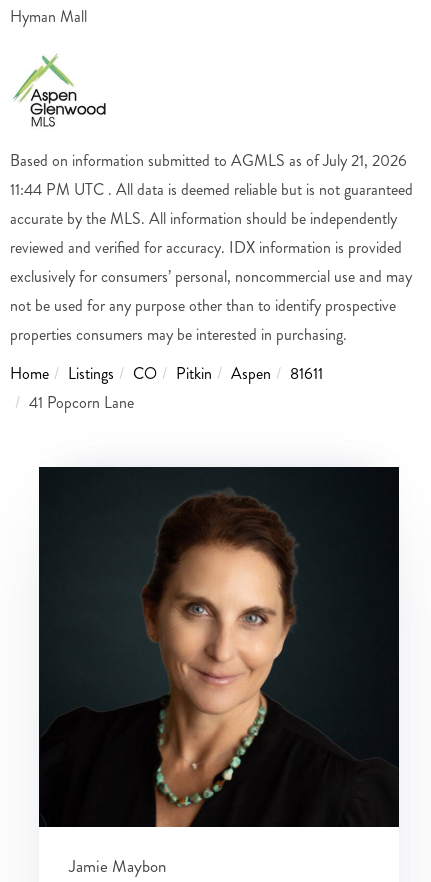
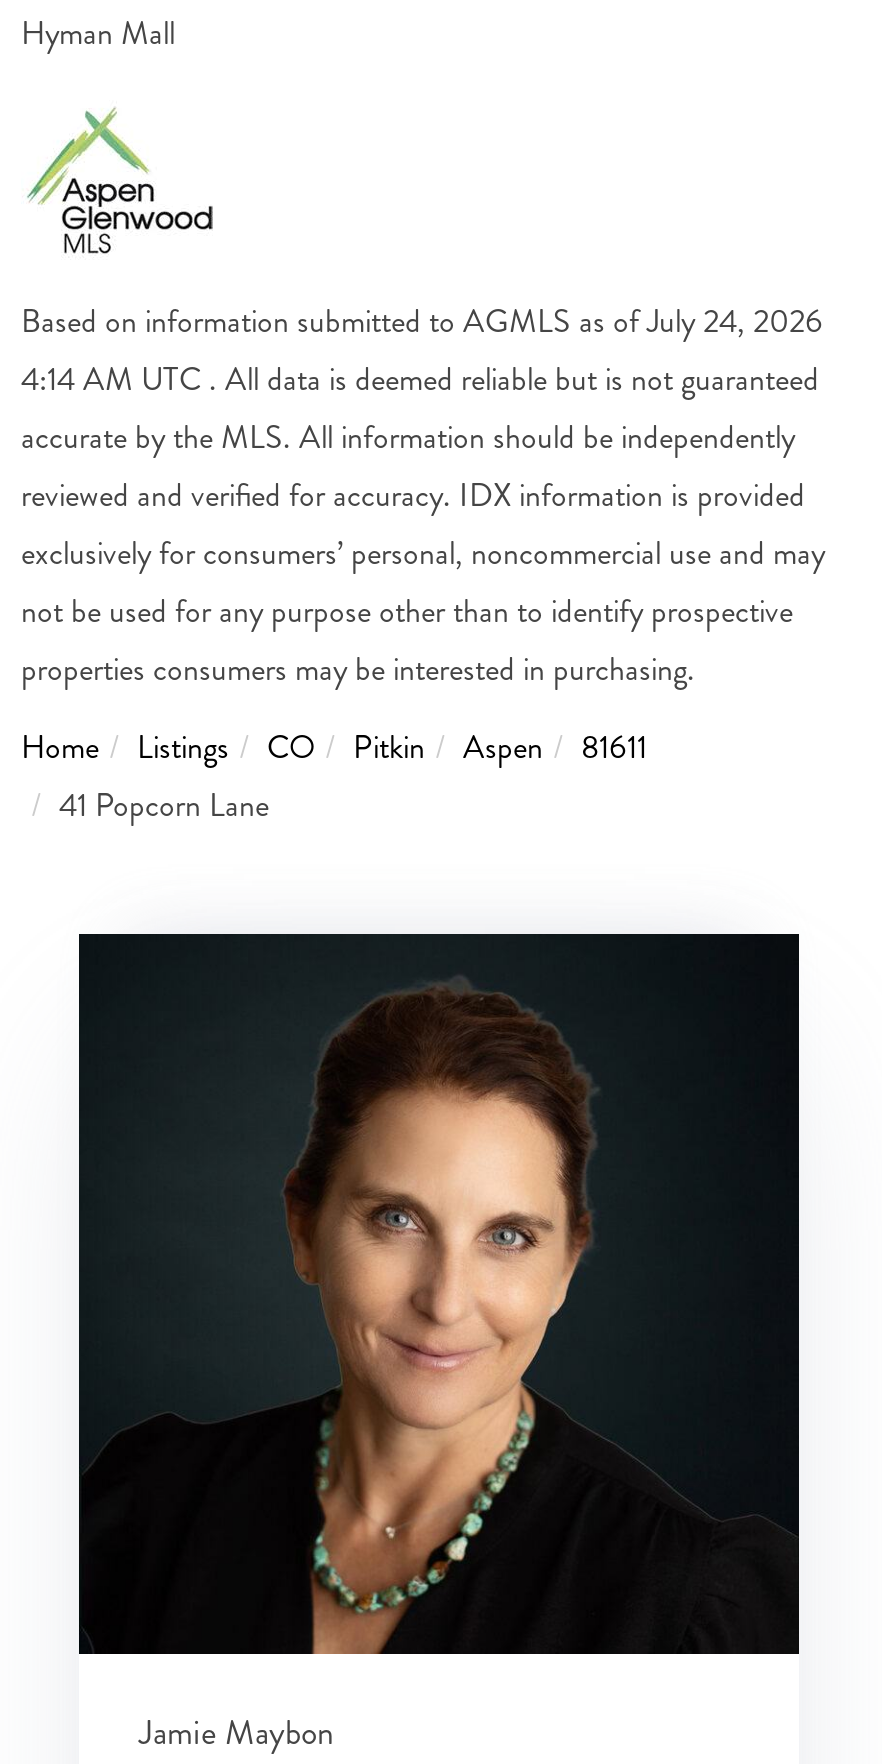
[10,149,407,172] Based on information submitted to AGMLS as of July 21, 2026 -> [21,297,823,343] Based on information submitted to AGMLS as of July 24, 2026
[10,178,413,201] 11:44 PM UTC . All data is deemed reliable but is not guaranteed -> [21,355,819,401] 4:14 AM UTC . All data is deemed reliable but is not guaranteed

